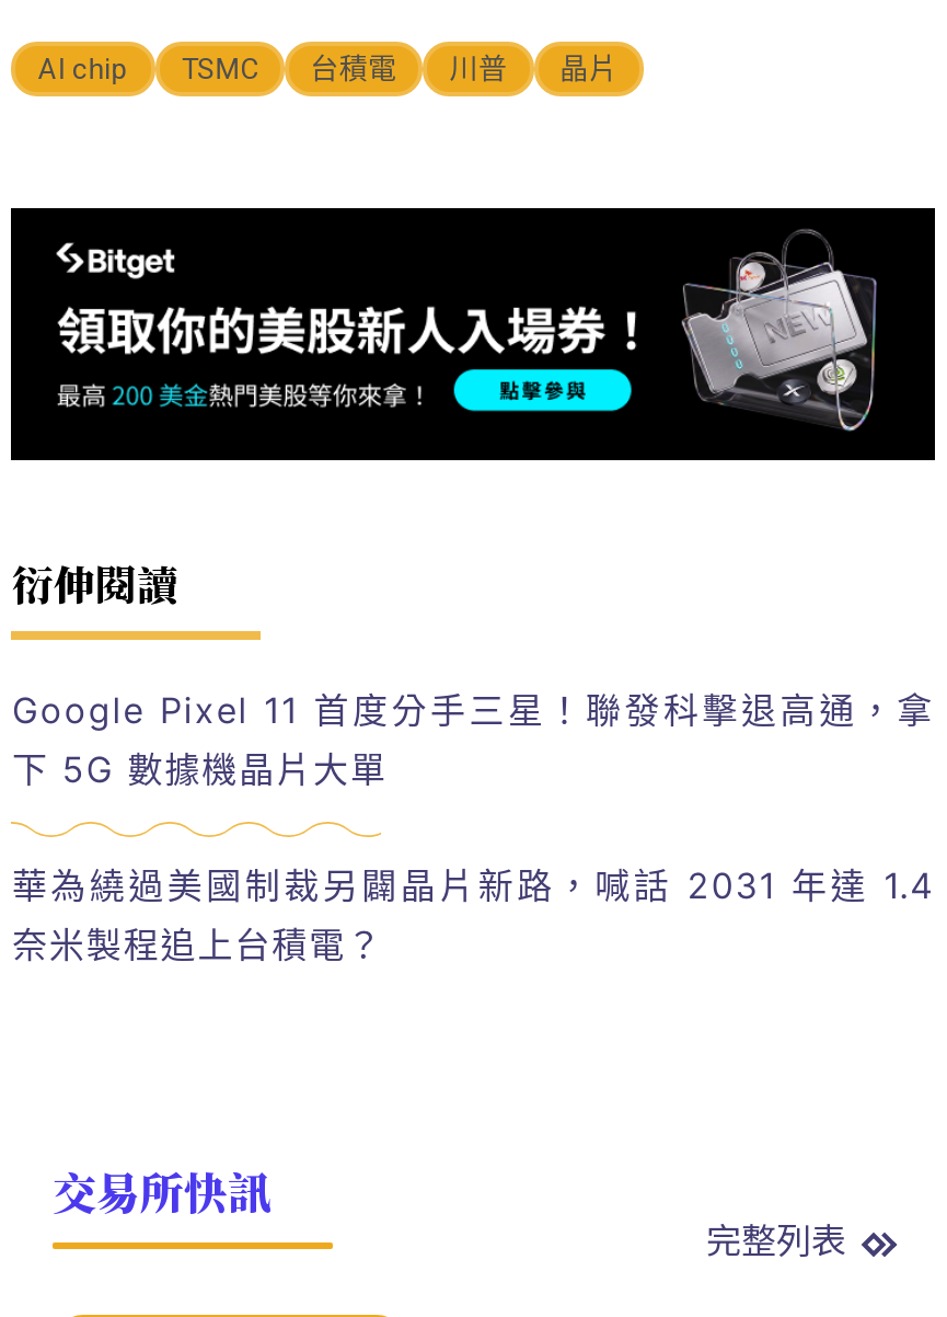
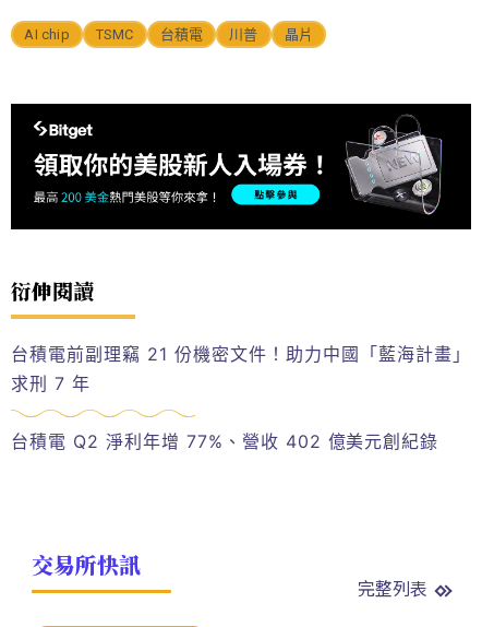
[12,689,934,792] Google Pixel 11 首度分手三星！聯發科擊退高通，拿 | 下 5G 數據機晶片大單 -> [11,343,471,395] 台積電前副理竊 21 份機密文件！助力中國「藍海計畫」 | 求刑 7 年
[12,863,934,966] 華為繞過美國制裁另闢晶片新路，喊話 2031 年達 1.4 | 奈米製程追上台積電？ -> [11,430,439,452] 台積電 Q2 淨利年增 77%、營收 402 億美元創紀錄

